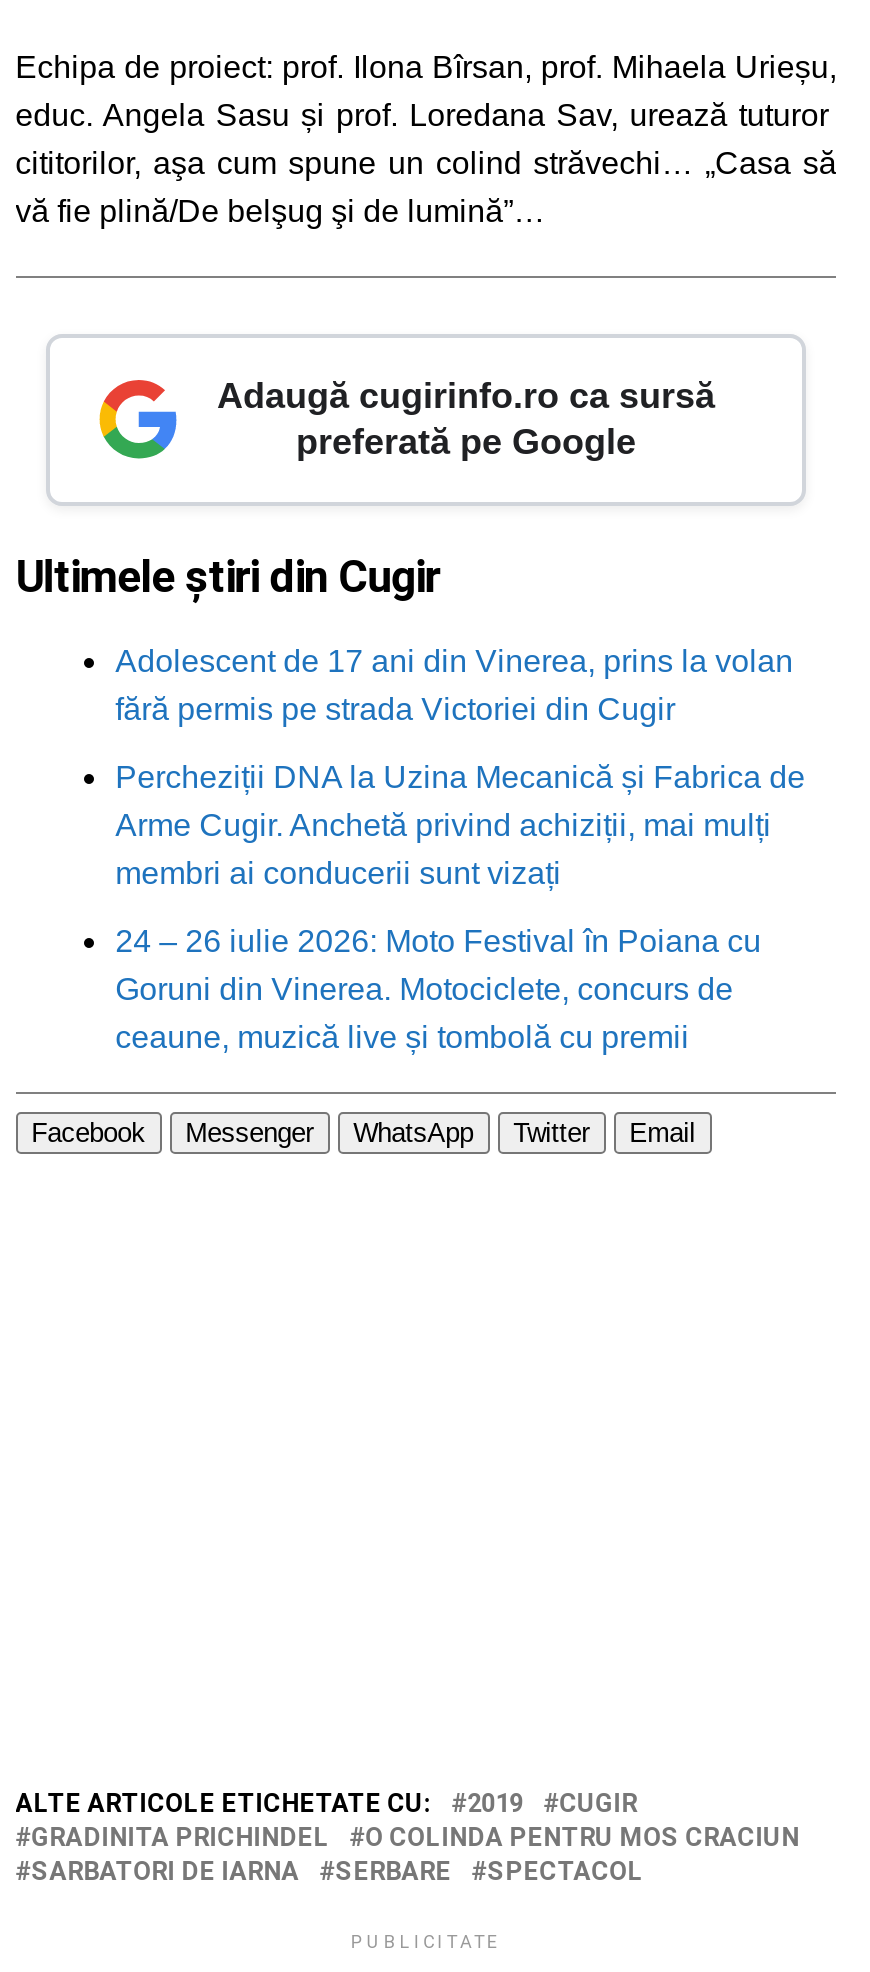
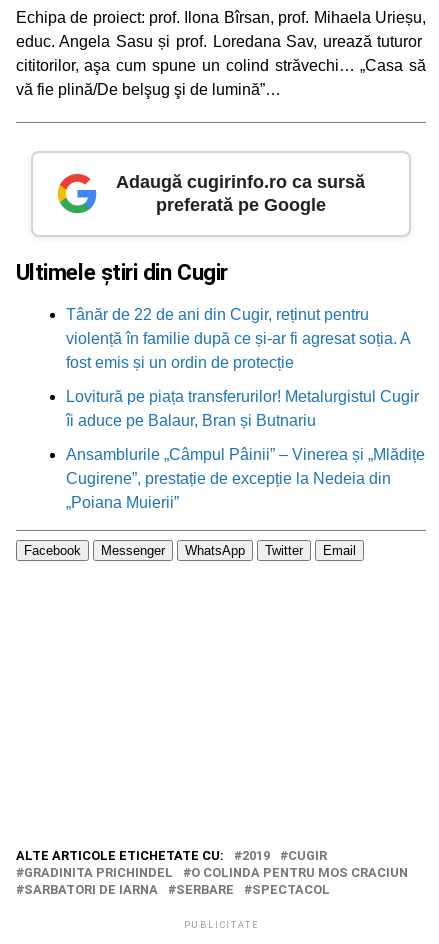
[115,643,793,725] Adolescent de 17 ani din Vinerea, prins la volan | fără permis pe strada Victoriei din Cugir -> [66,305,410,370] Tânăr de 22 de ani din Cugir, reținut pentru | violență în familie după ce și-ar fi agresat soția. A | fost emis și un ordin de protecție
[115,759,805,889] Percheziții DNA la Uzina Mecanică și Fabrica de | Arme Cugir. Anchetă privind achiziții, mai mulți | membri ai conducerii sunt vizați -> [66,387,419,428] Lovitură pe piața transferurilor! Metalurgistul Cugir | îi aduce pe Balaur, Bran și Butnariu
[115,923,761,1053] 24 – 26 iulie 2026: Moto Festival în Poiana cu | Goruni din Vinerea. Motociclete, concurs de | ceaune, muzică live și tombolă cu premii -> [66,445,425,510] Ansamblurile „Câmpul Pâinii” – Vinerea și „Mlădițe | Cugirene”, prestație de excepție la Nedeia din | „Poiana Muierii”

